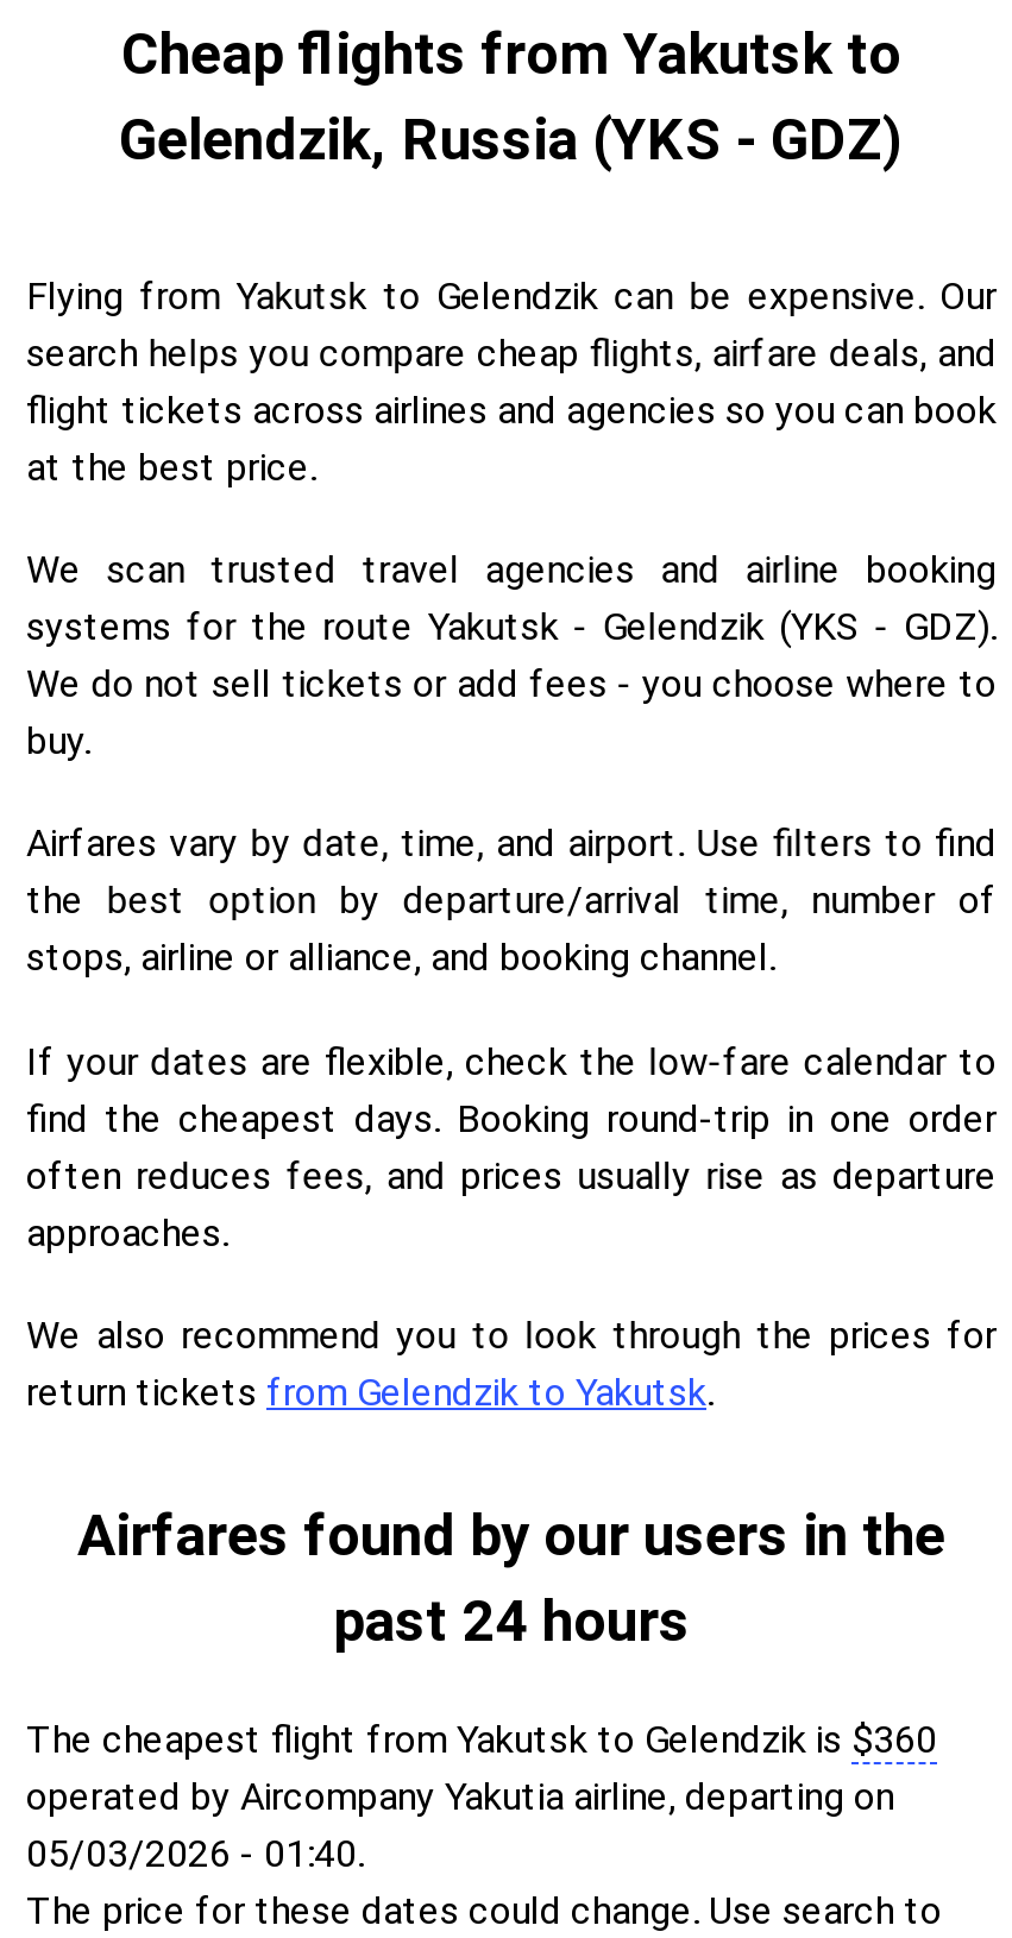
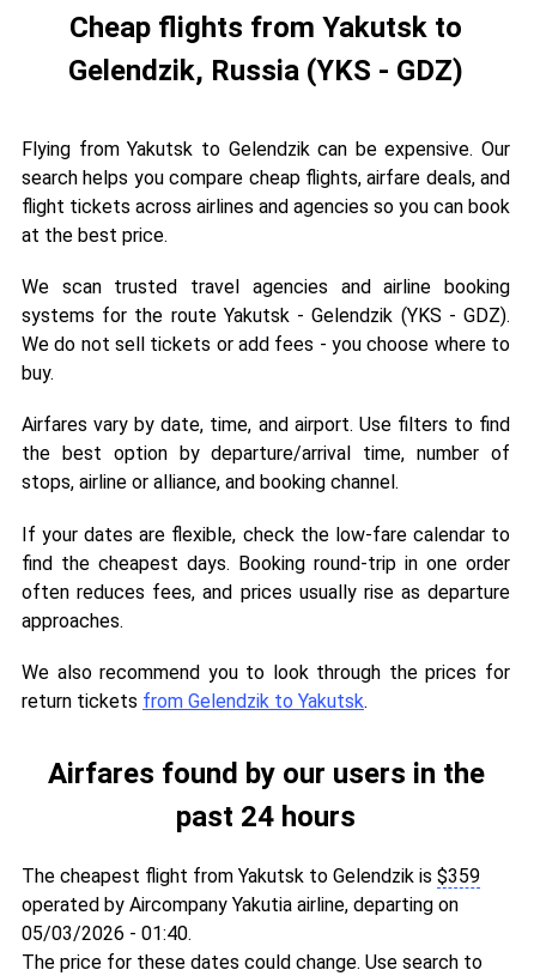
[26,1716,937,1762] The cheapest flight from Yakutsk to Gelendzik is $360 -> [22,864,480,887] The cheapest flight from Yakutsk to Gelendzik is $359

